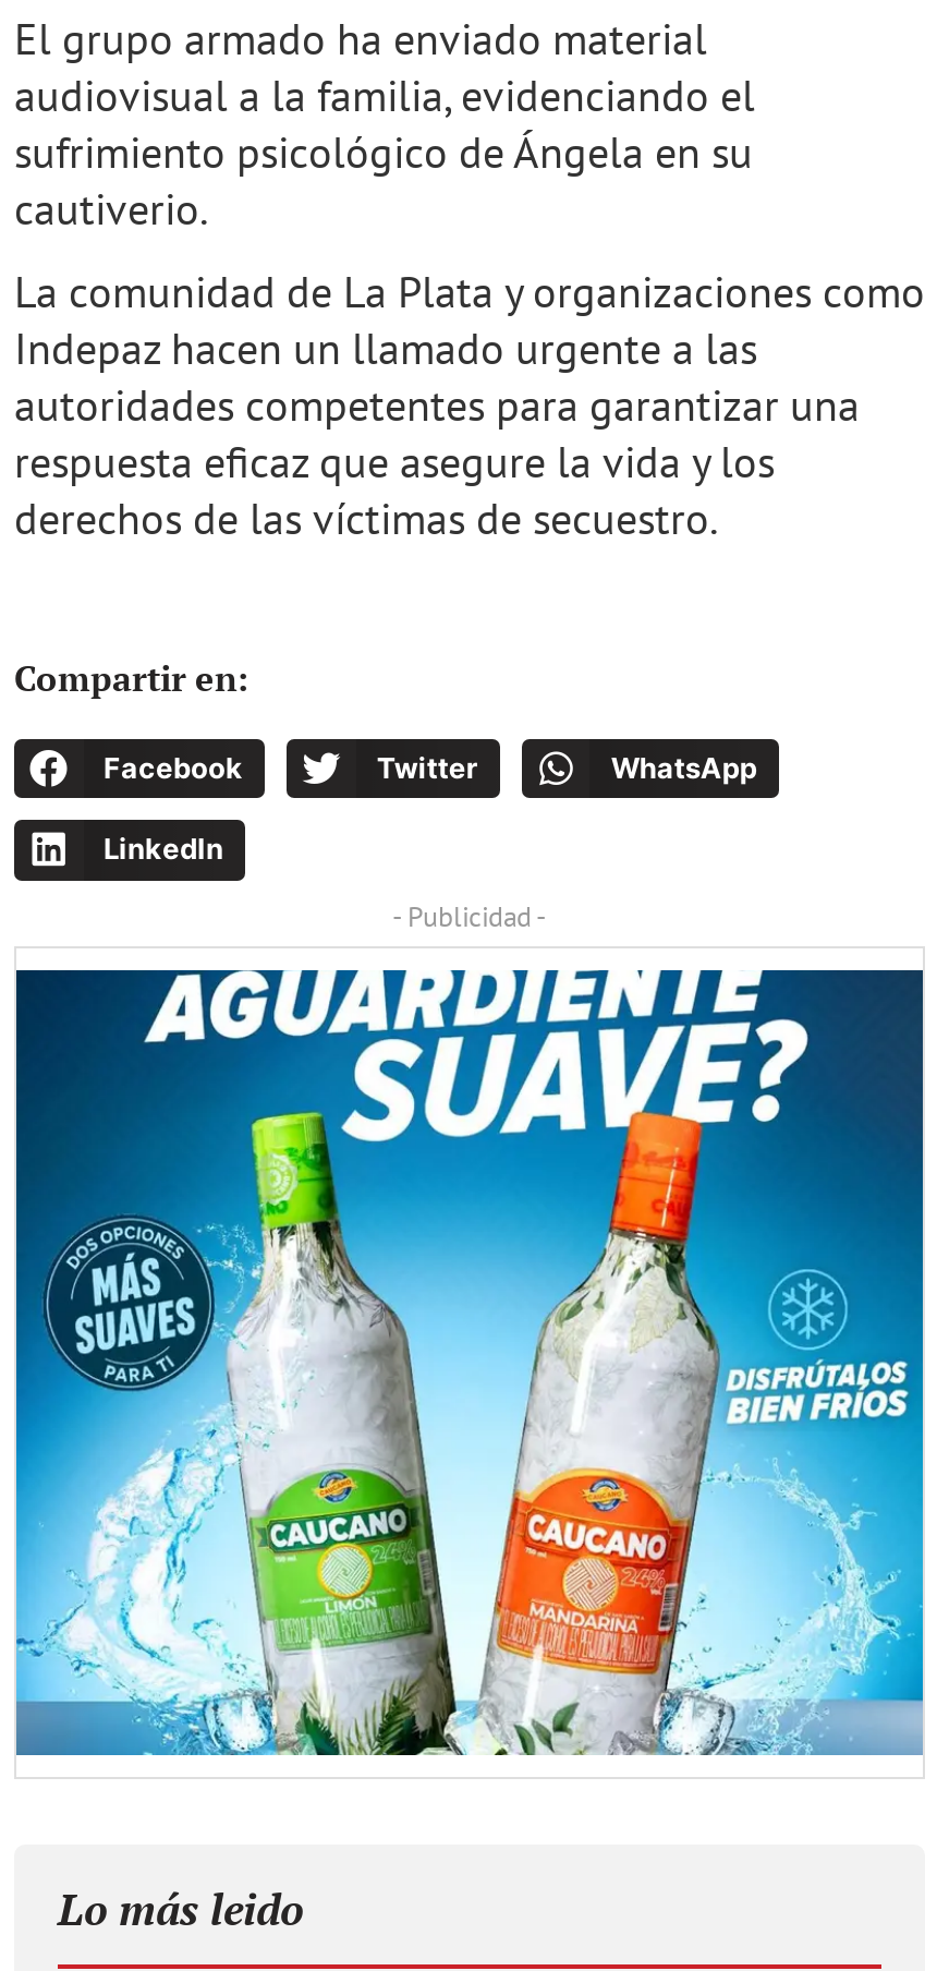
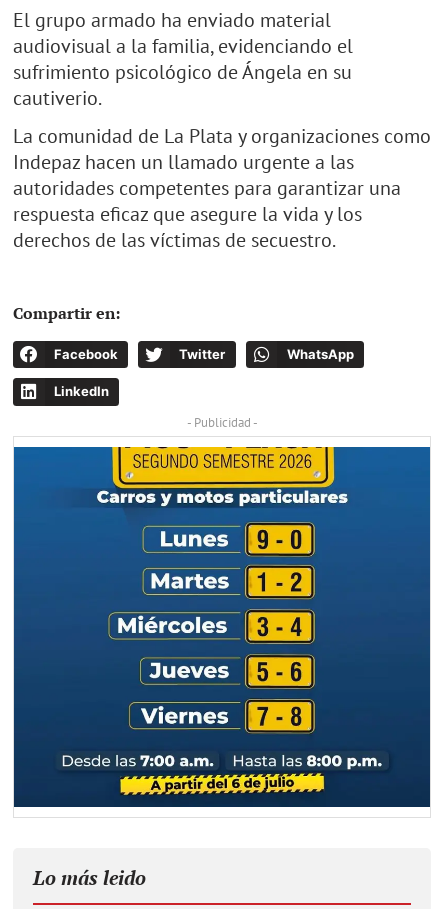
[14,968,925,1757] [image] -> [13,446,431,808] [image]

